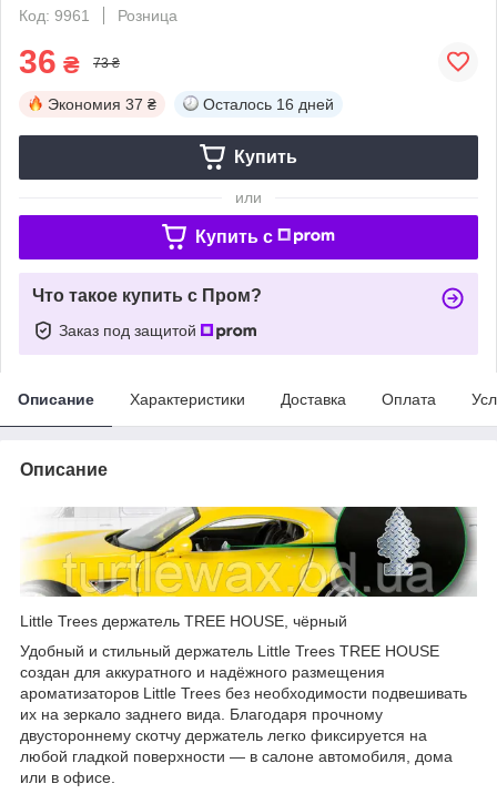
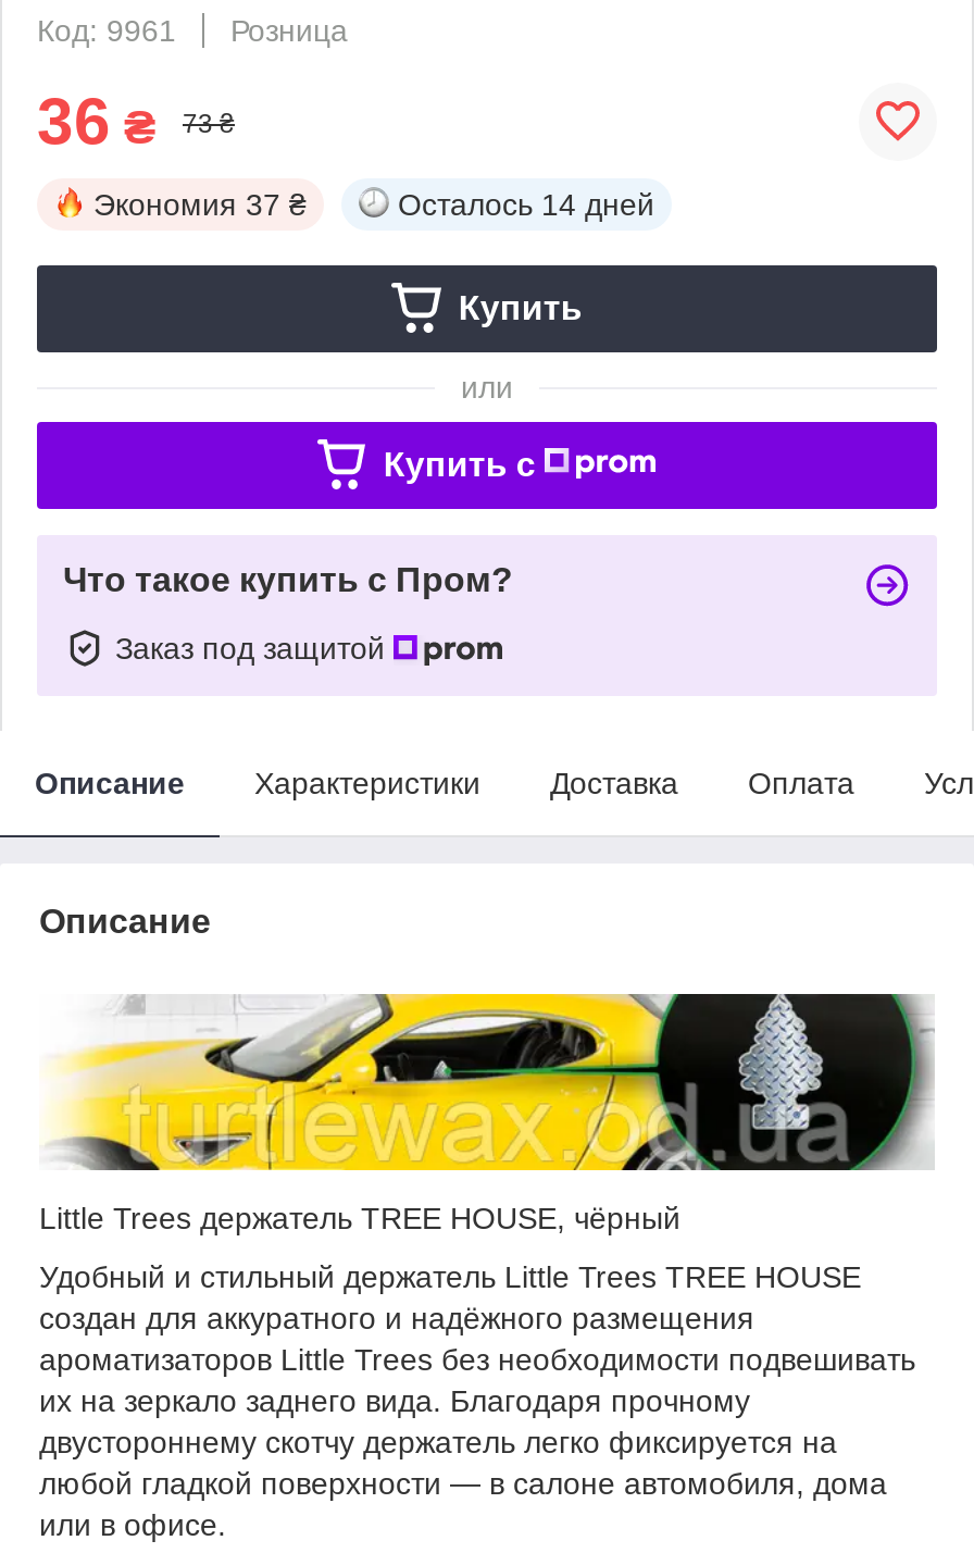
[203,95,334,113] Осталось 16 дней -> [398,187,654,221] Осталось 14 дней

